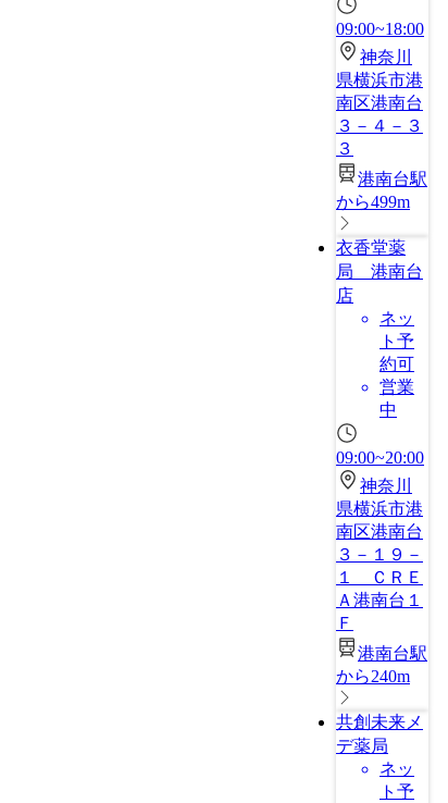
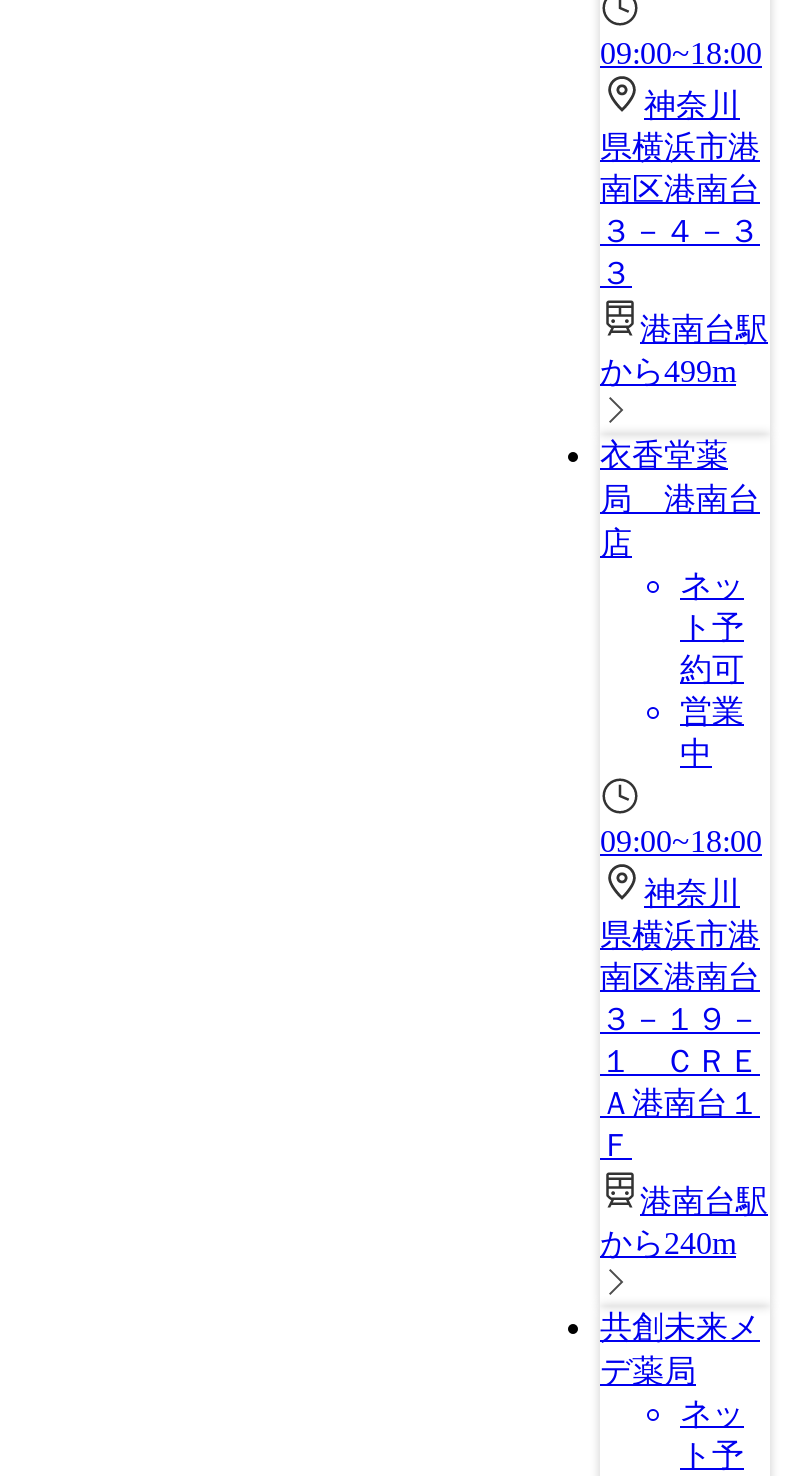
[336,448,424,467] 09:00~20:00 -> [600,824,762,858] 09:00~18:00

